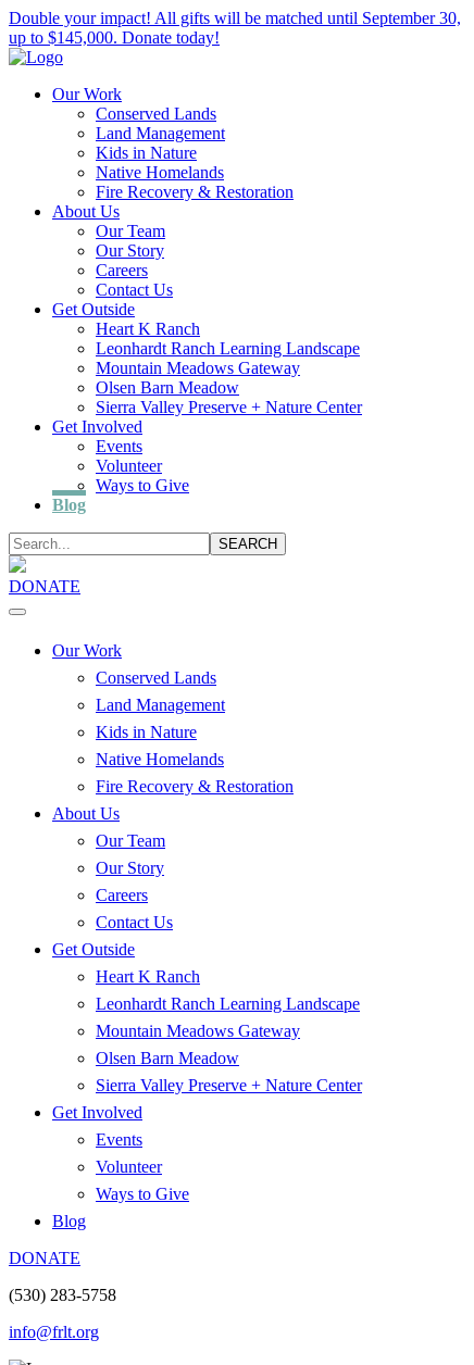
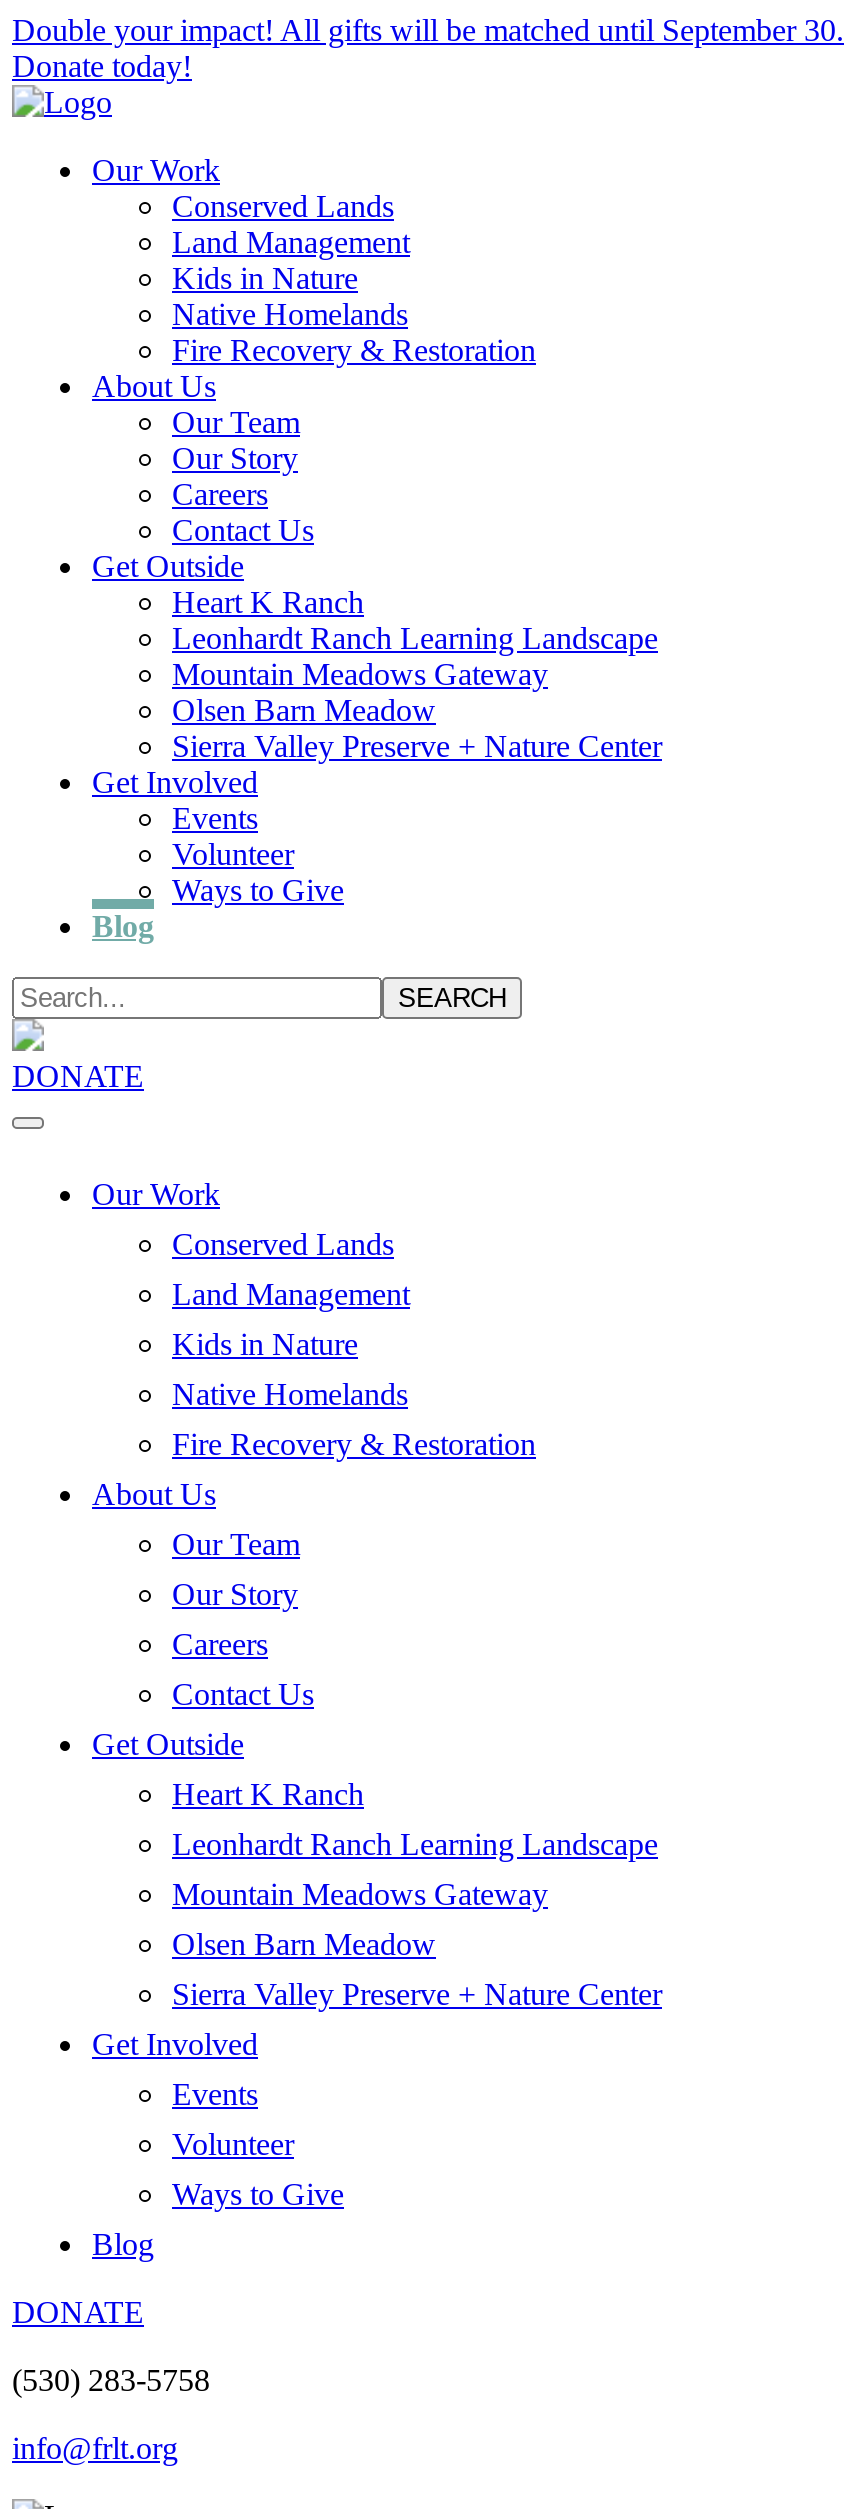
[9,9,461,47] Double your impact! All gifts will be matched until September 30, | up to $145,000. Donate today! -> [12,13,844,83] Double your impact! All gifts will be matched until September 30. | Donate today!

